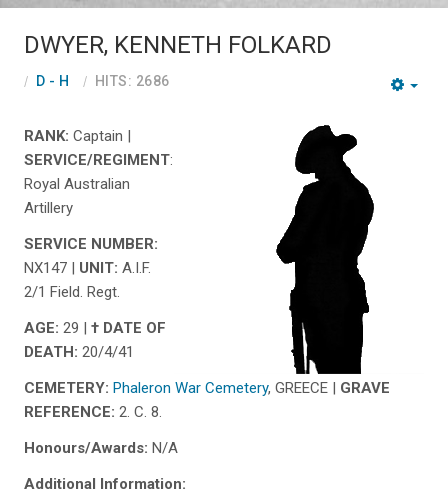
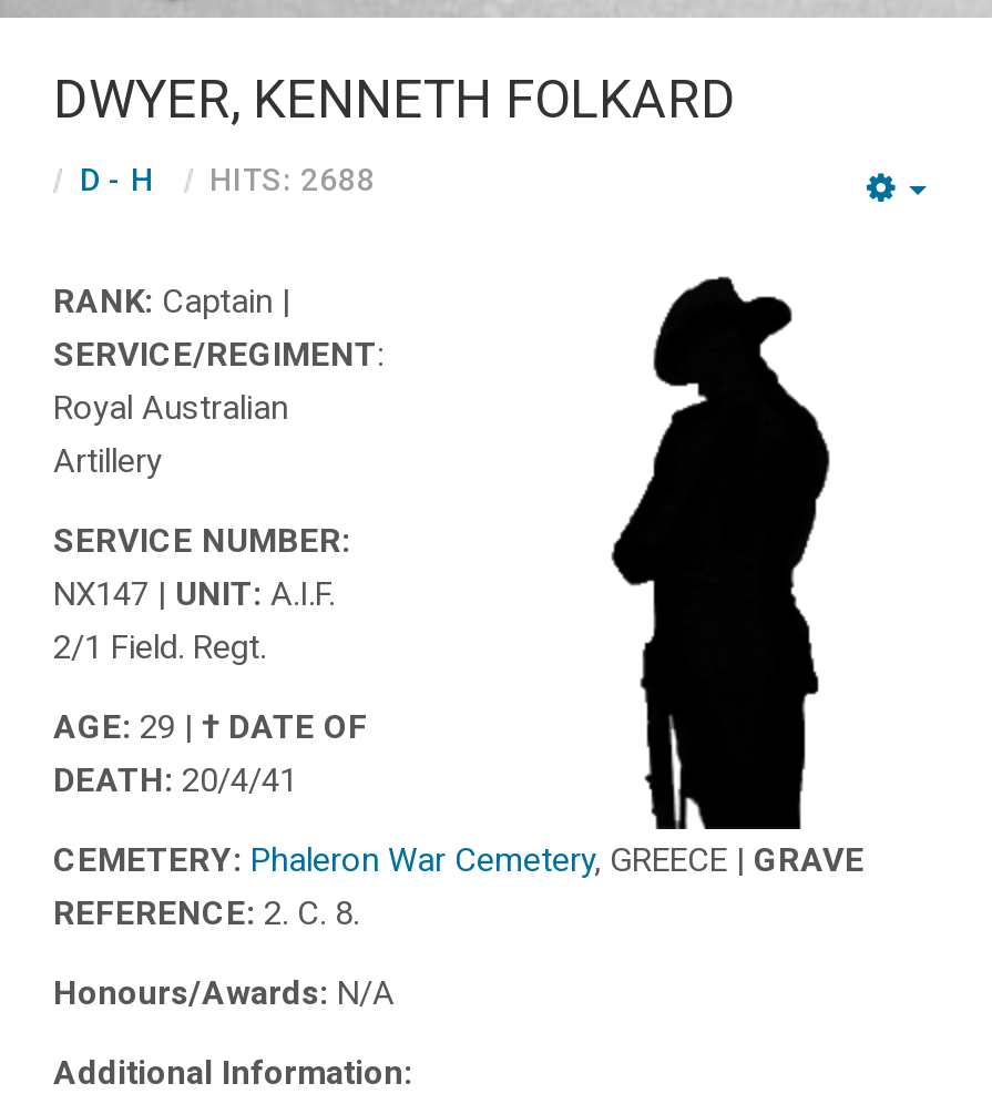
[36,72,169,88] D - H HITS: 2686 -> [80,161,376,196] D - H HITS: 2688

